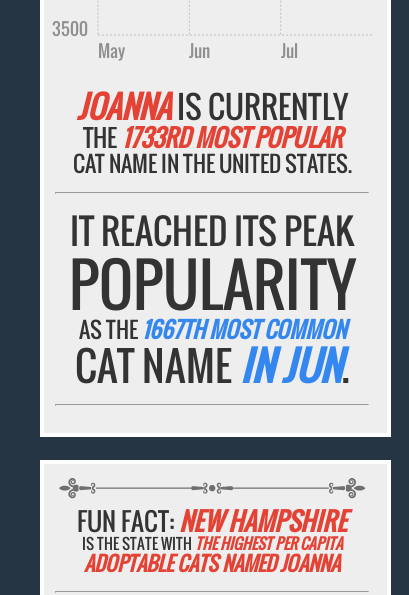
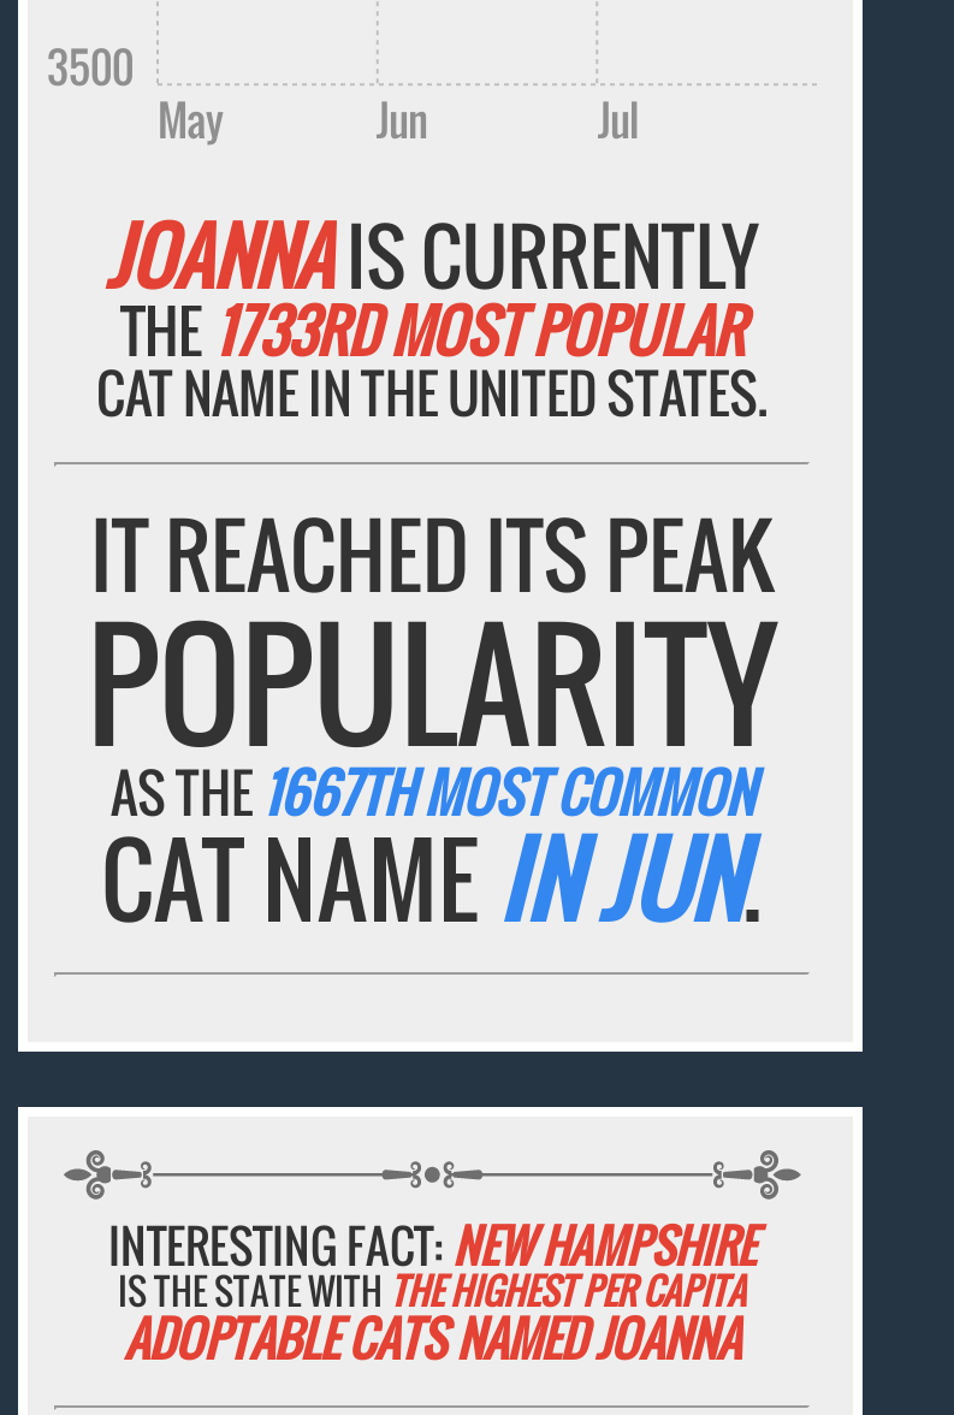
[77,502,347,539] FUN FACT: NEW HAMPSHIRE -> [108,1212,756,1279] INTERESTING FACT: NEW HAMPSHIRE

